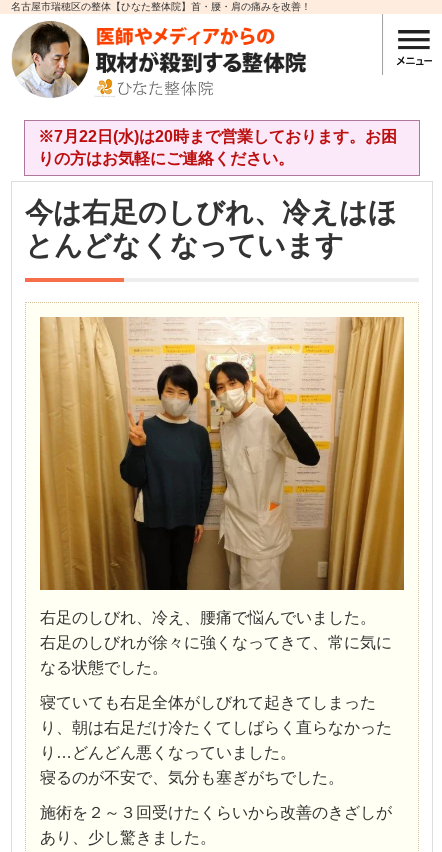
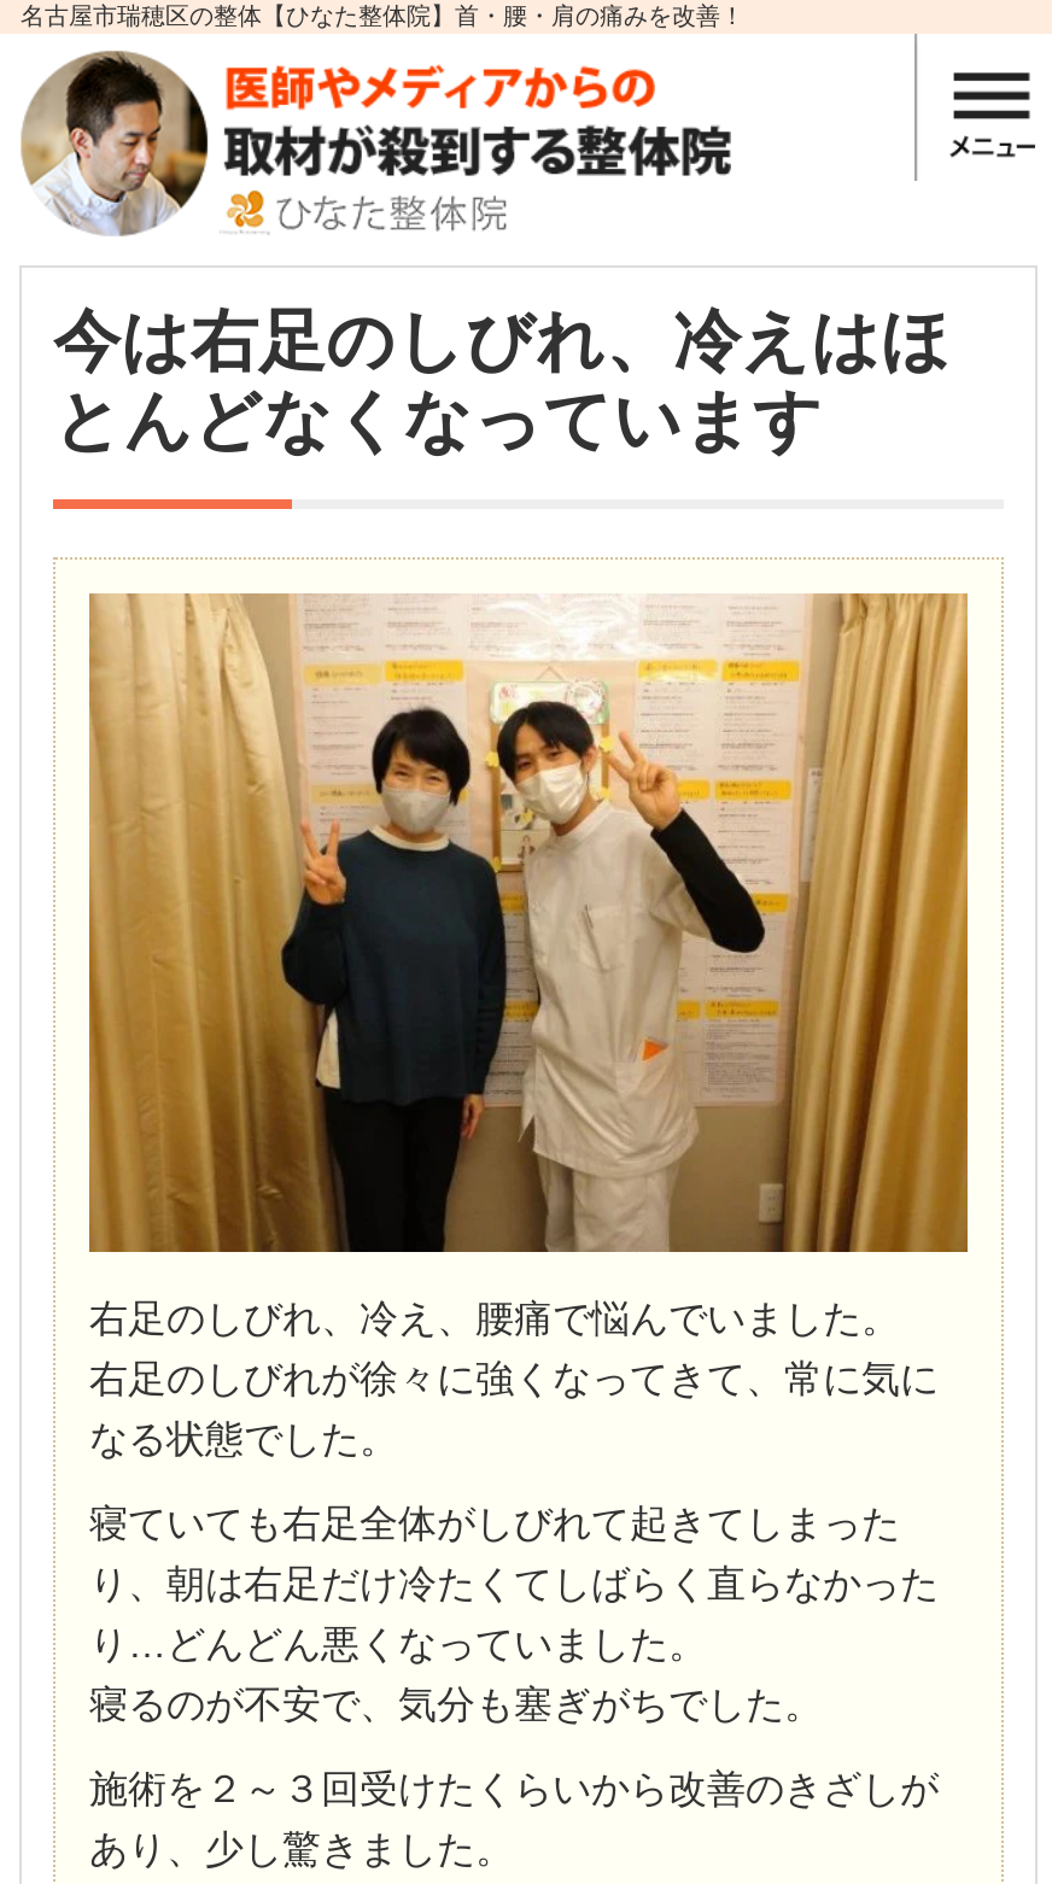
[38,128,397,167] ※7月22日(水)は20時まで営業しております。お困 | りの方はお気軽にご連絡ください。 -> none

